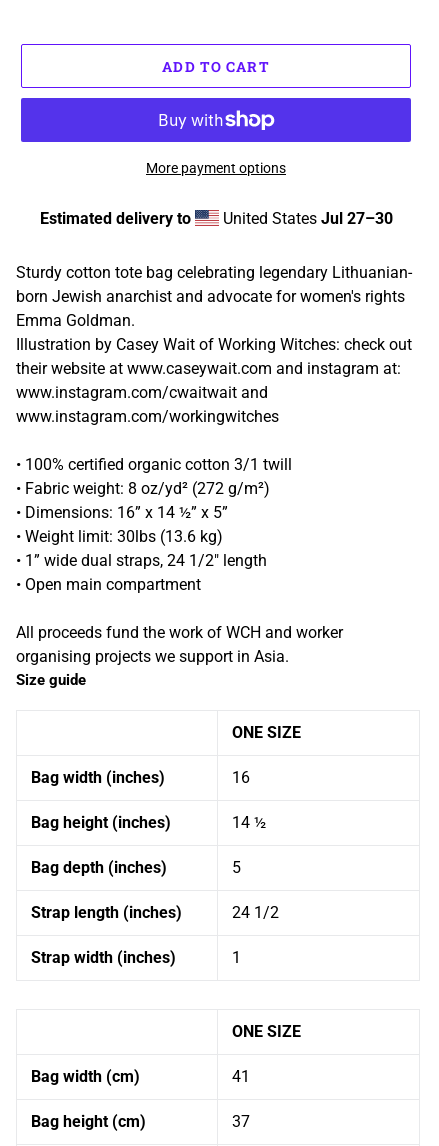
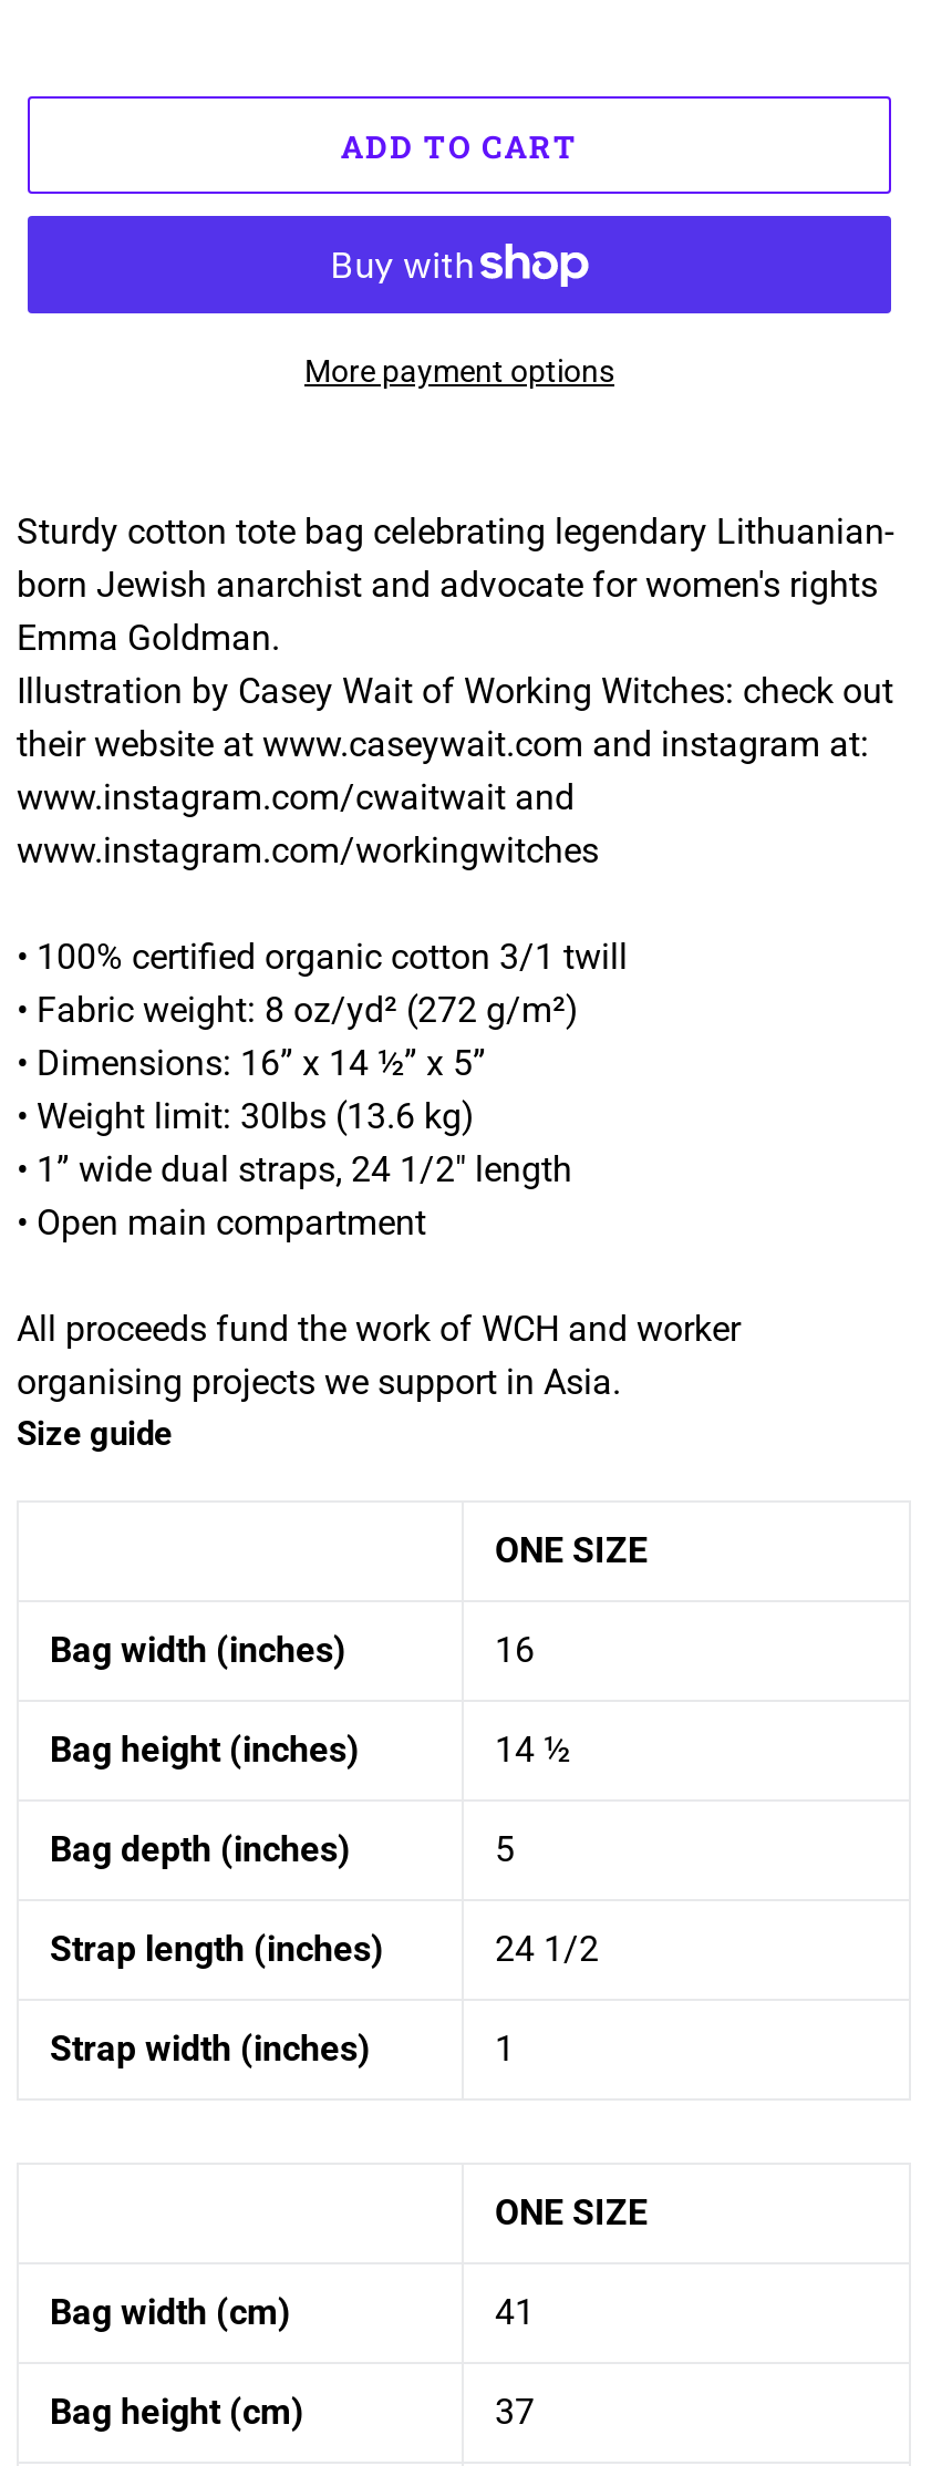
[39,209,392,228] Estimated delivery to | United States Jul 27–30 -> none

